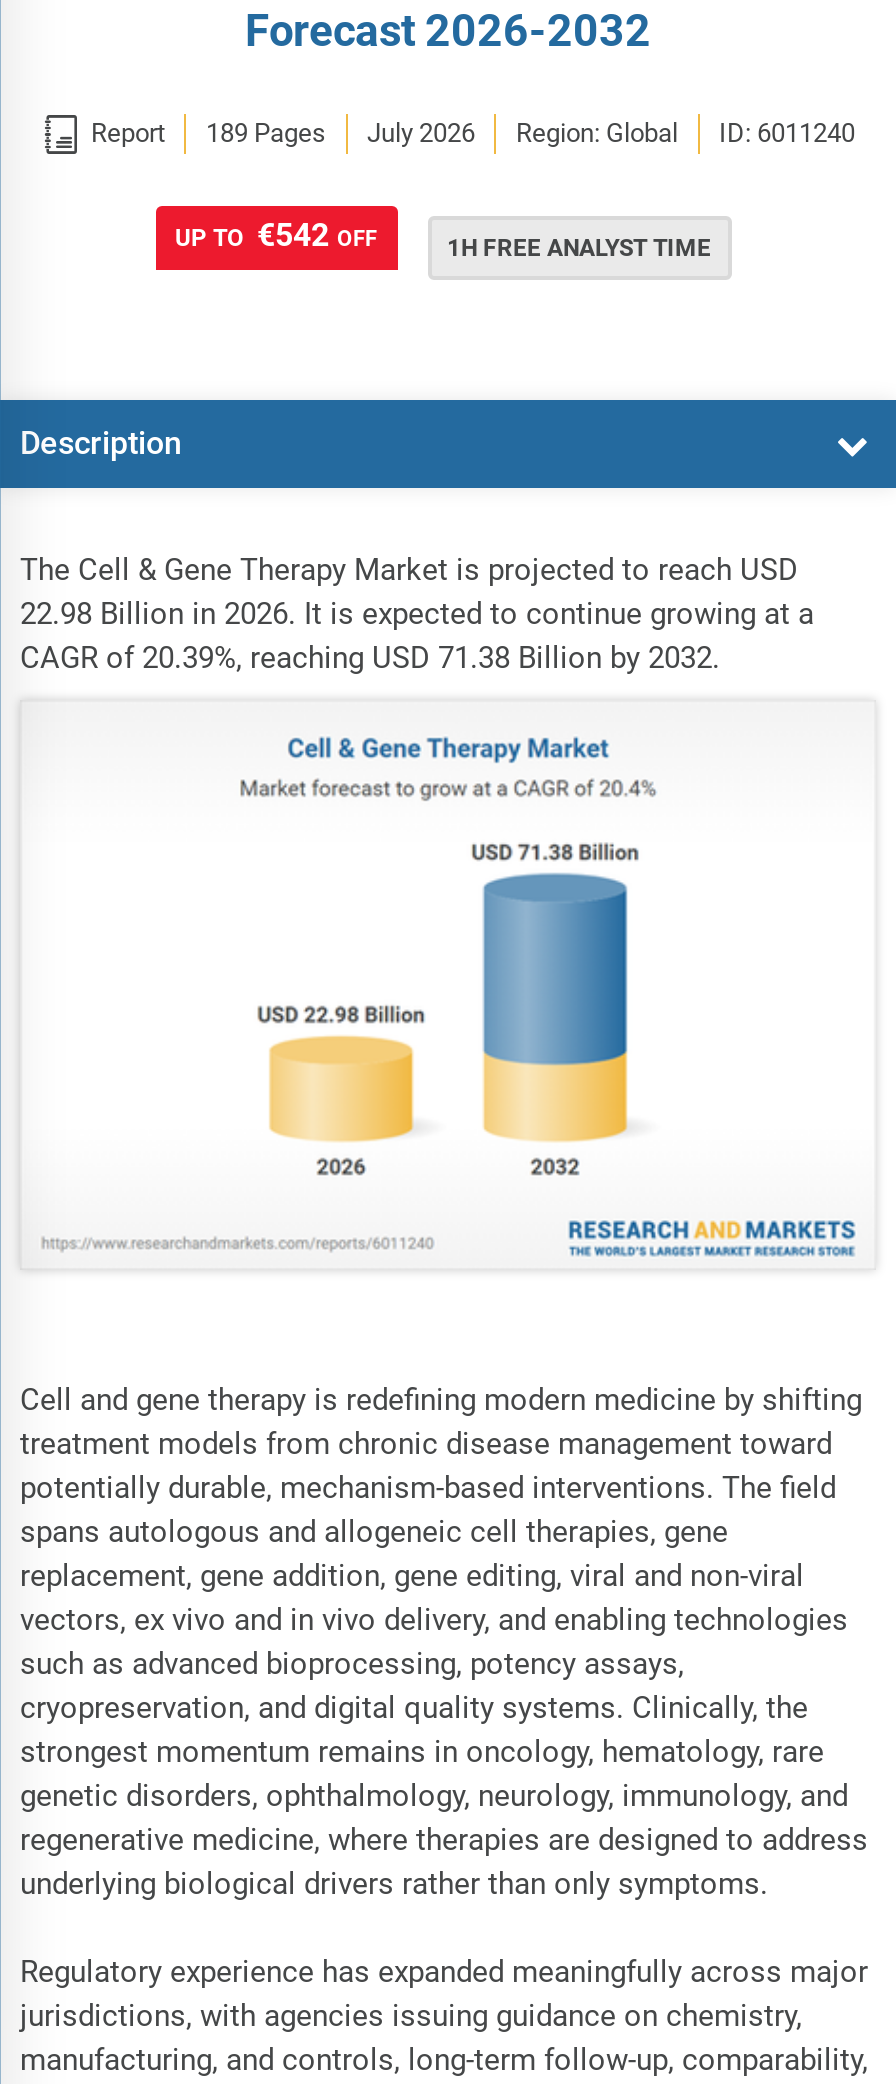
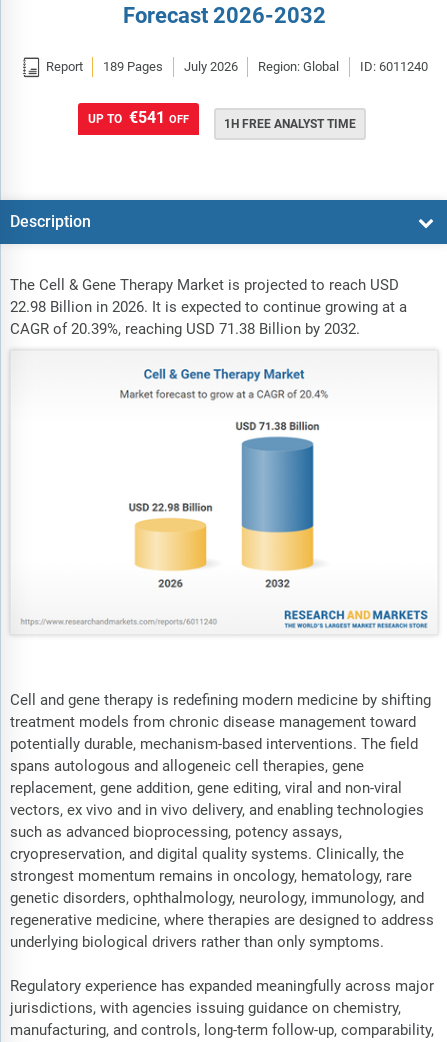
[175,215,377,253] UP TO €542 OFF -> [87,108,188,127] UP TO €541 OFF

